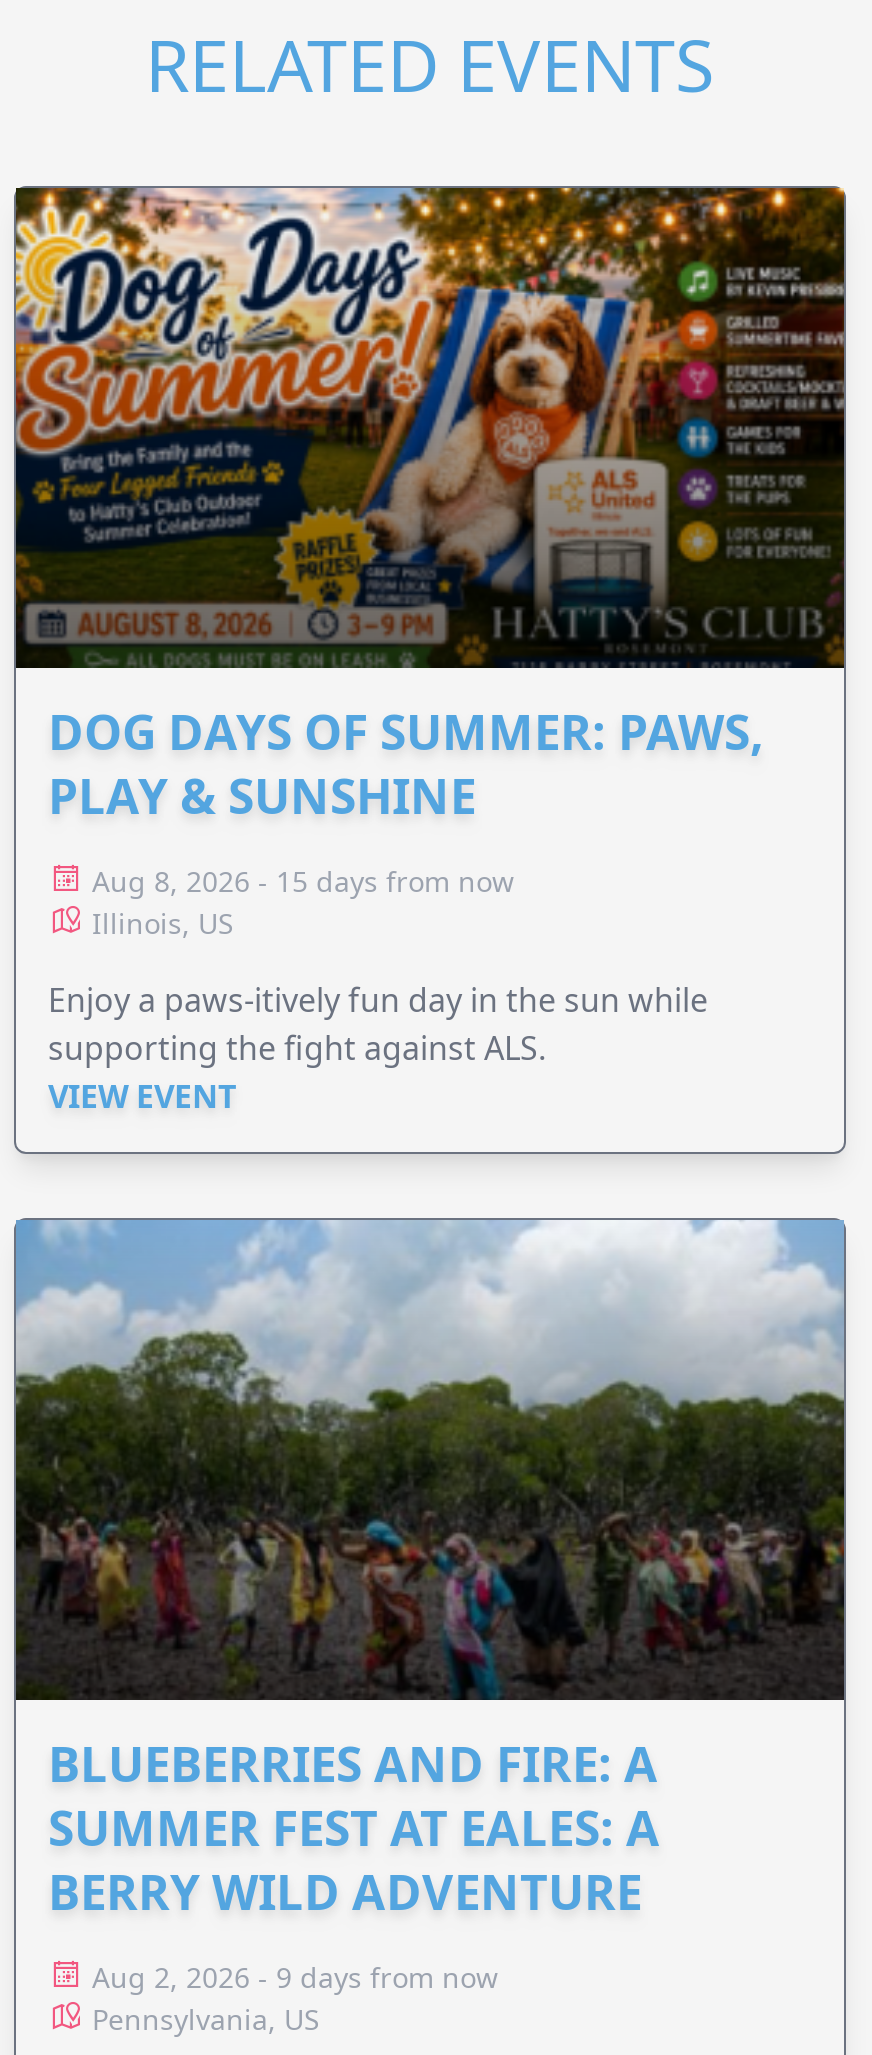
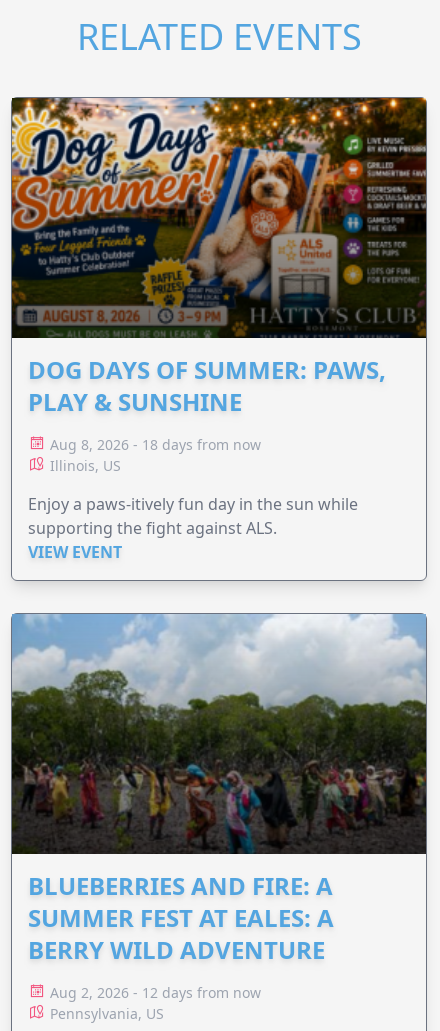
[92,863,514,901] Aug 8, 2026 - 15 days from now -> [50,434,261,453] Aug 8, 2026 - 18 days from now
[92,1959,498,1997] Aug 2, 2026 - 9 days from now -> [50,982,261,1001] Aug 2, 2026 - 12 days from now

